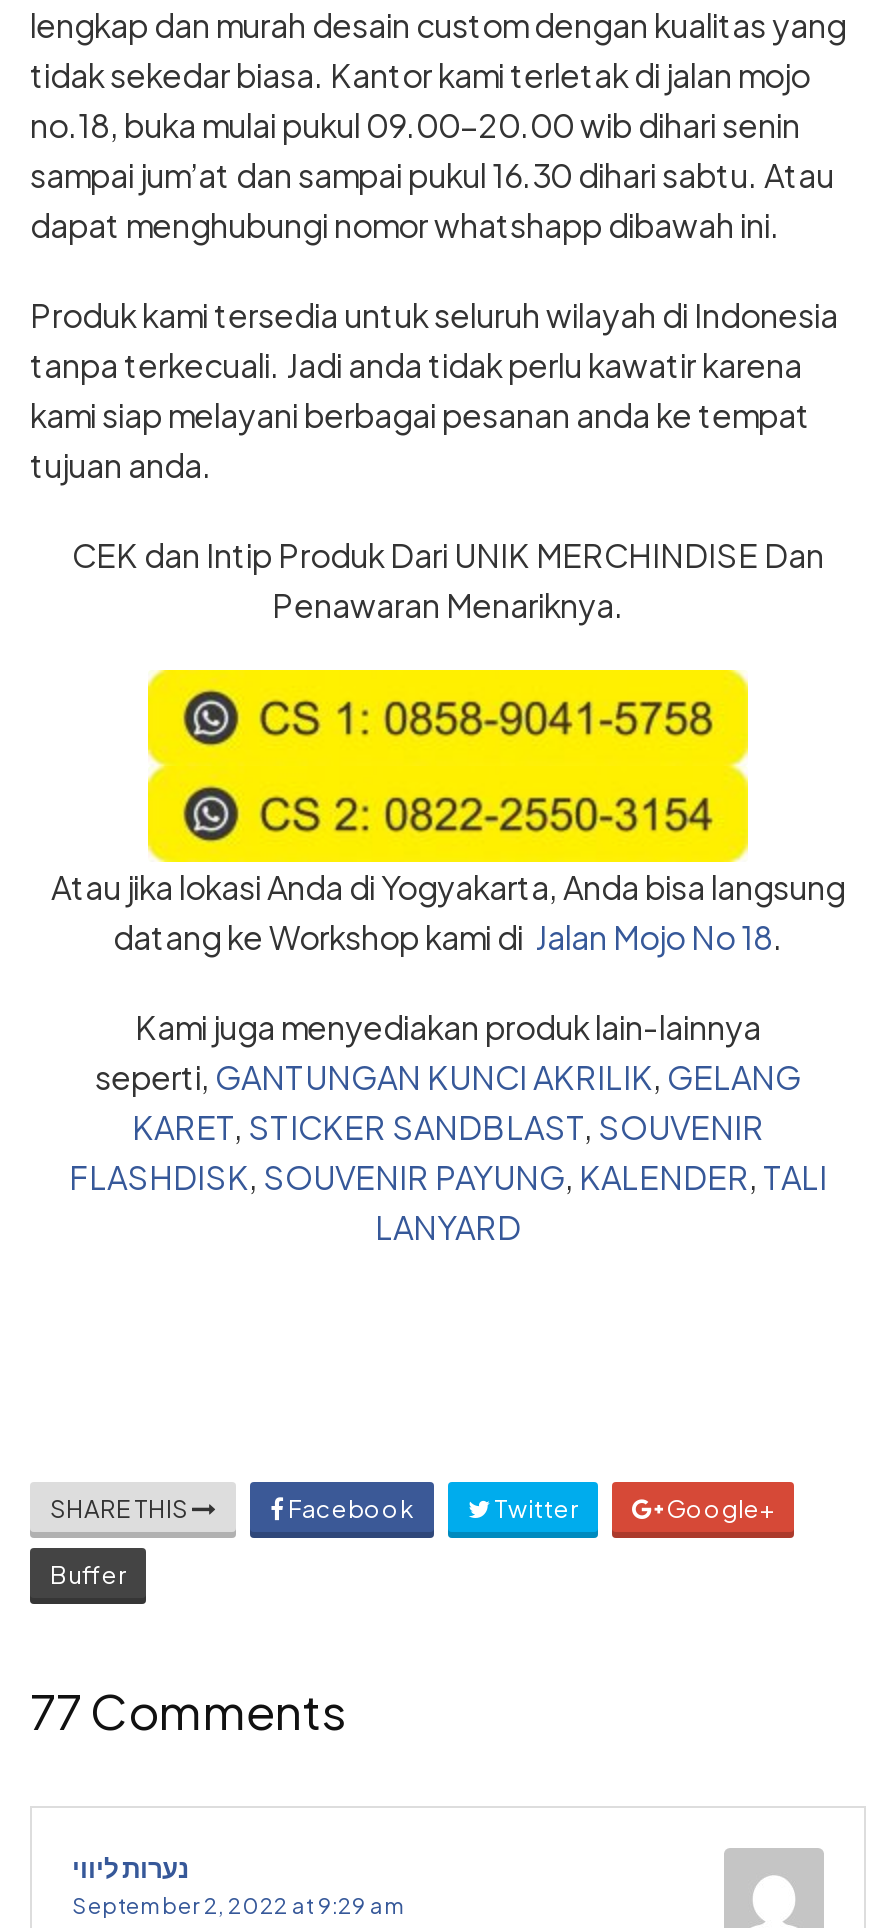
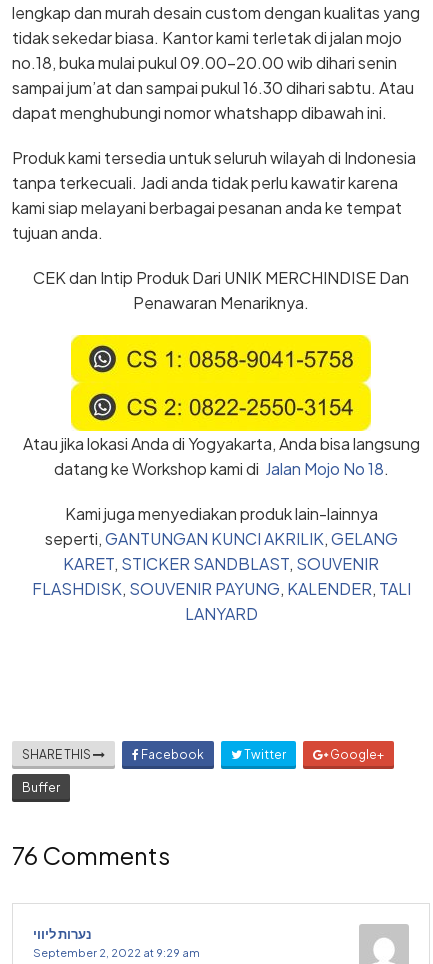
[30,1680,346,1740] 77 Comments -> [12,840,170,870] 76 Comments

